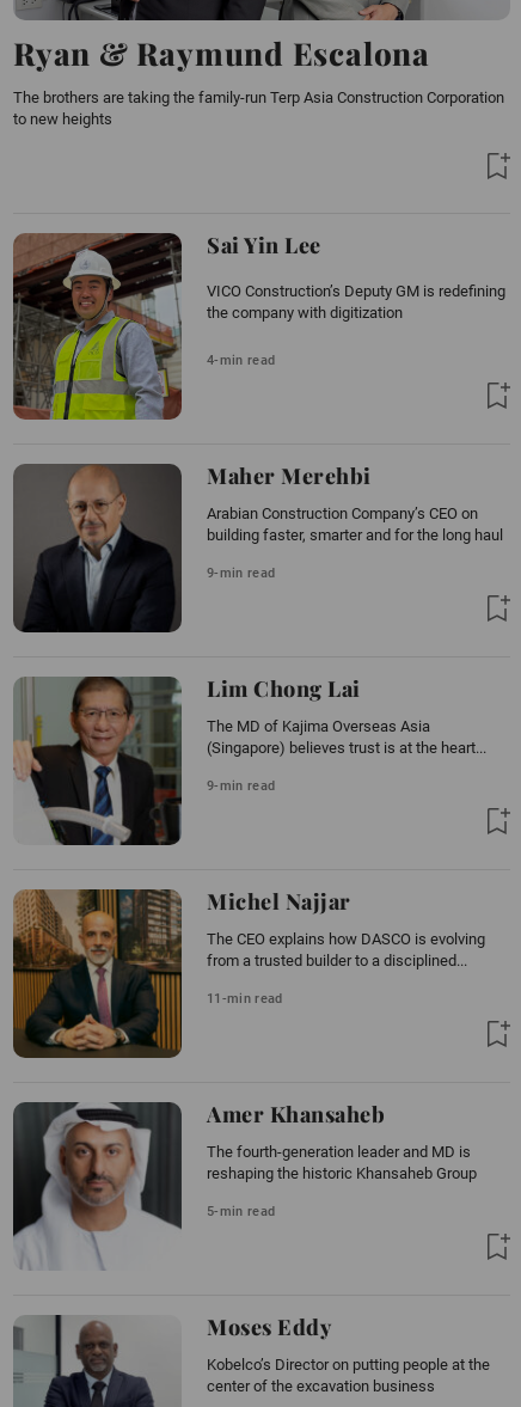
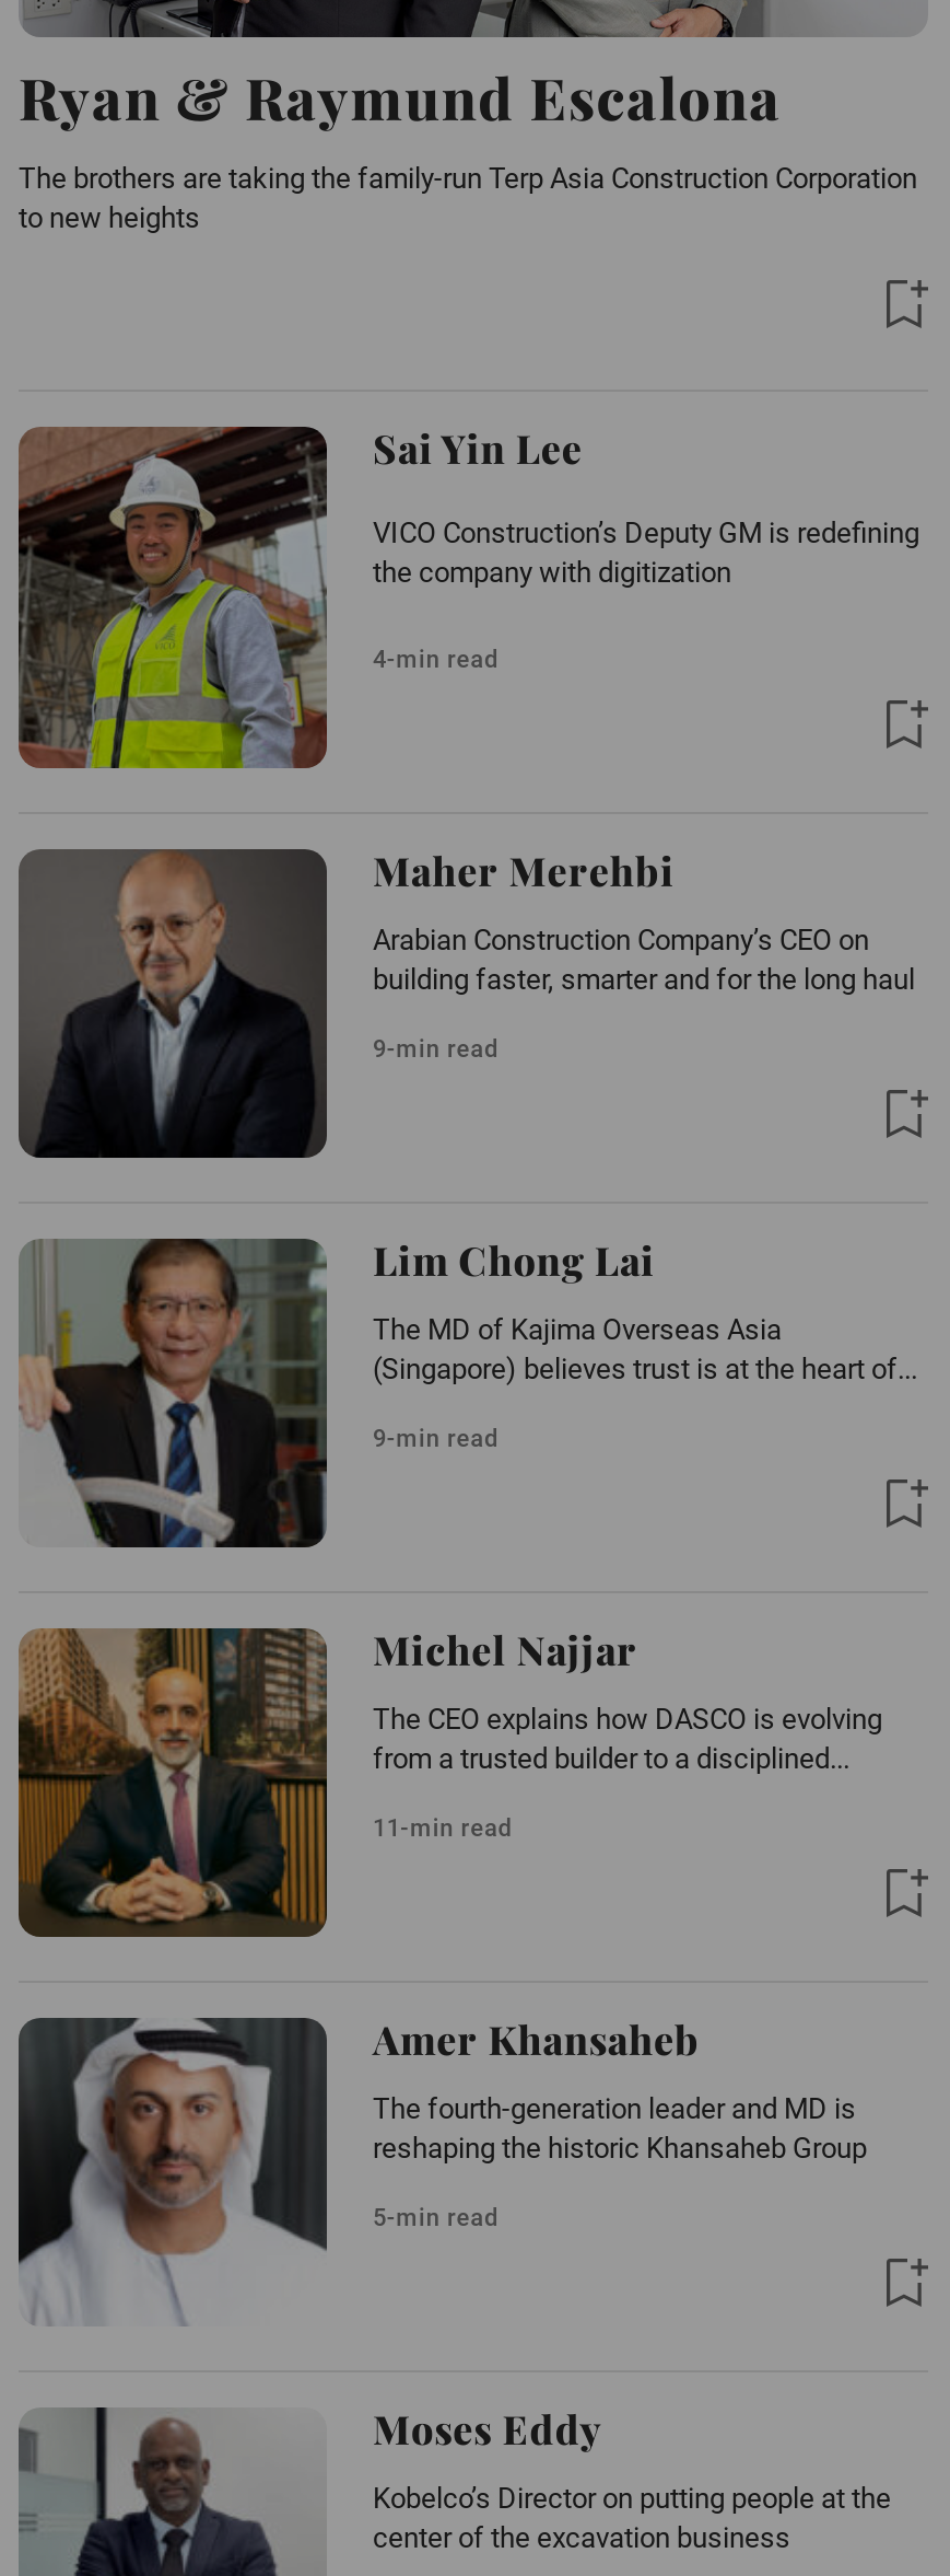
[207,739,486,757] (Singapore) believes trust is at the heart... -> [373,1353,917,1386] (Singapore) believes trust is at the heart of...

